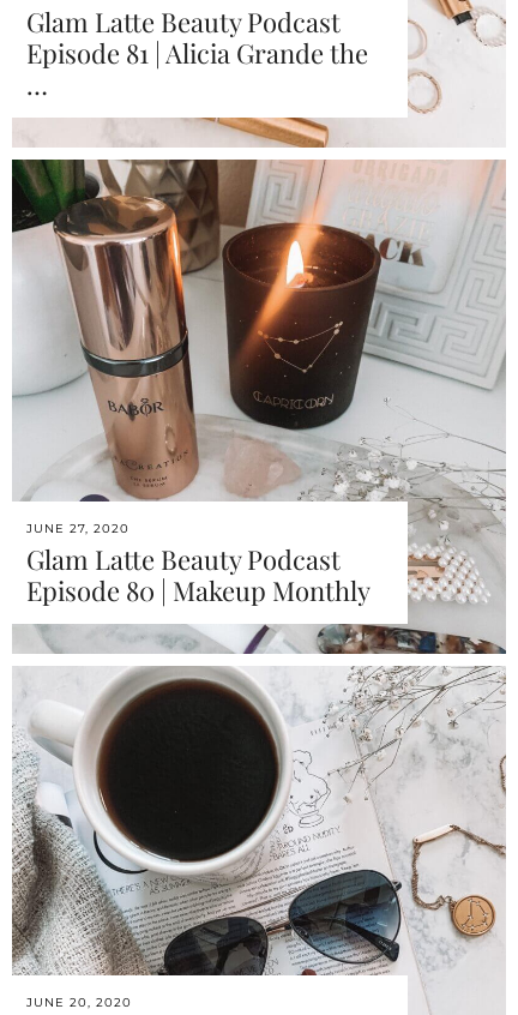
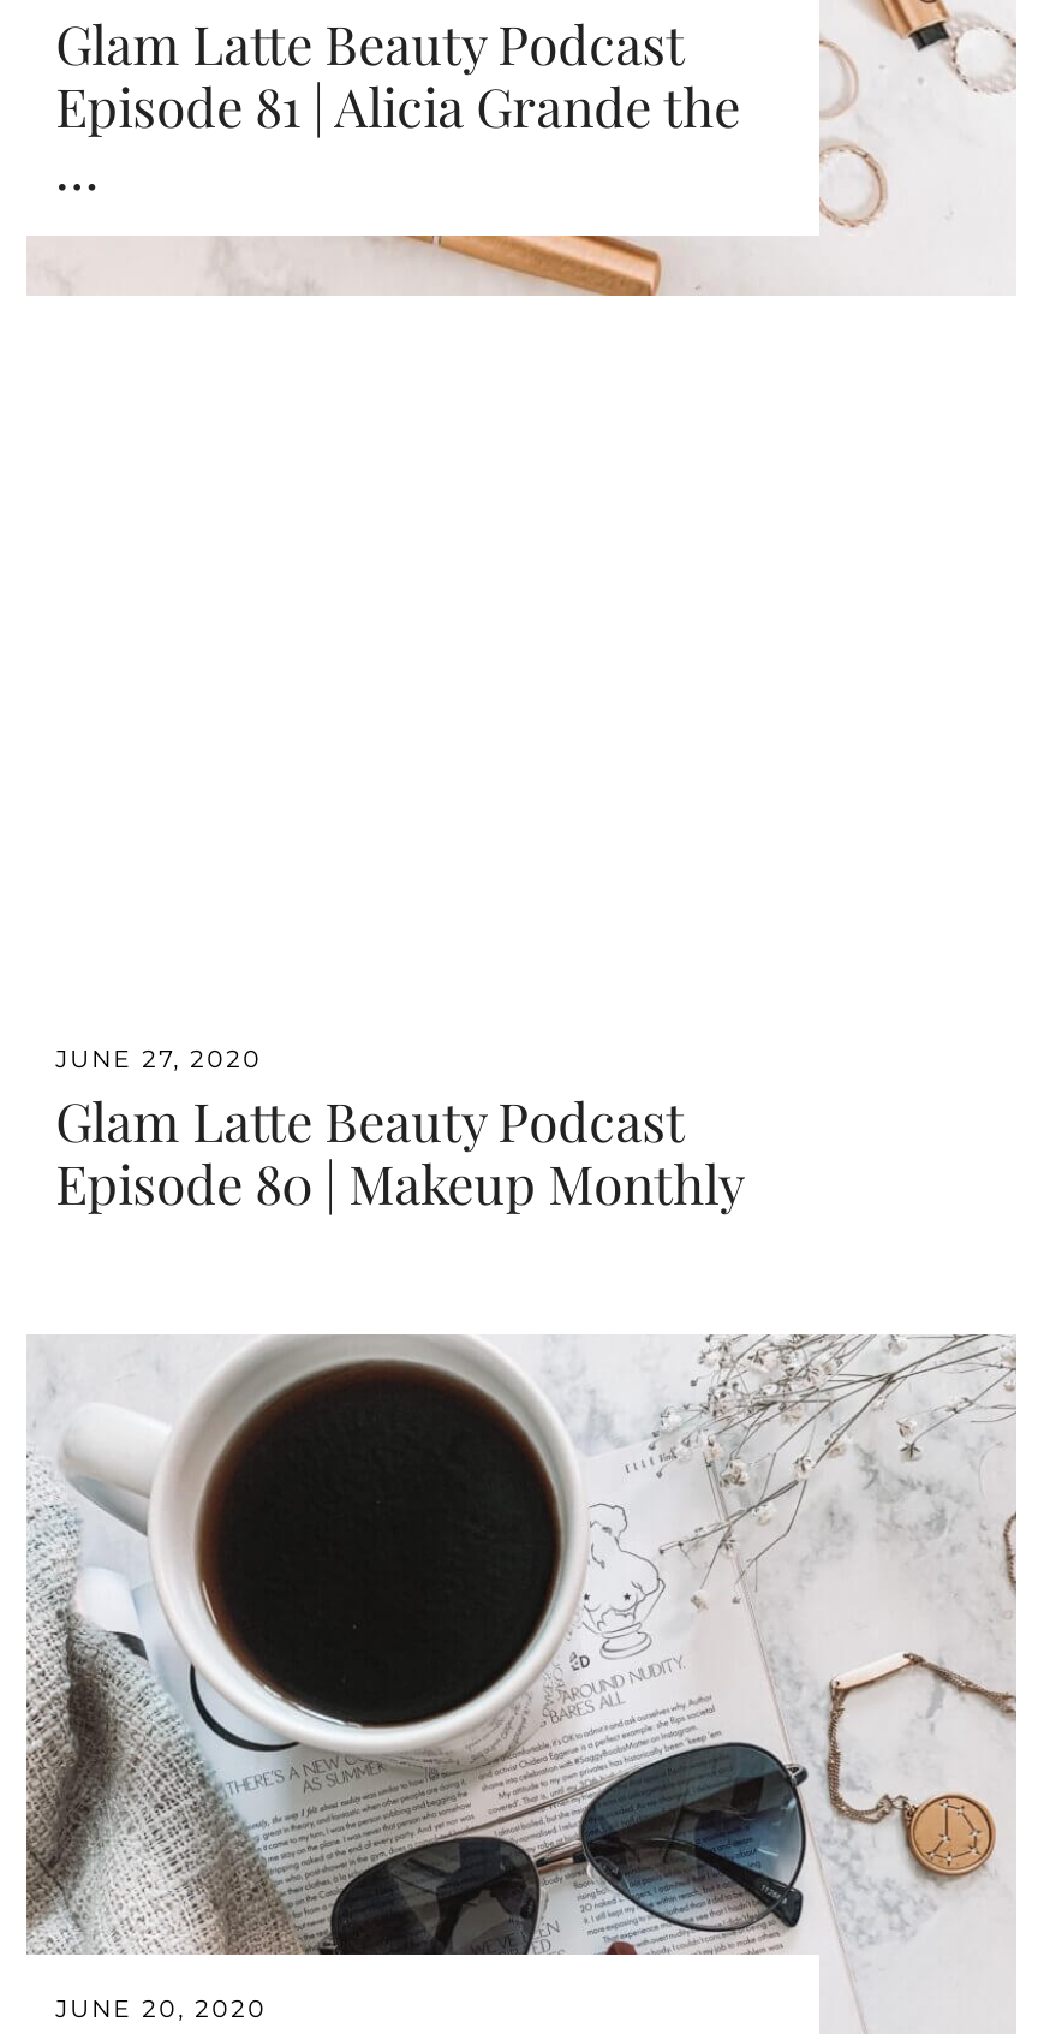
[11,158,507,655] [image] -> none

